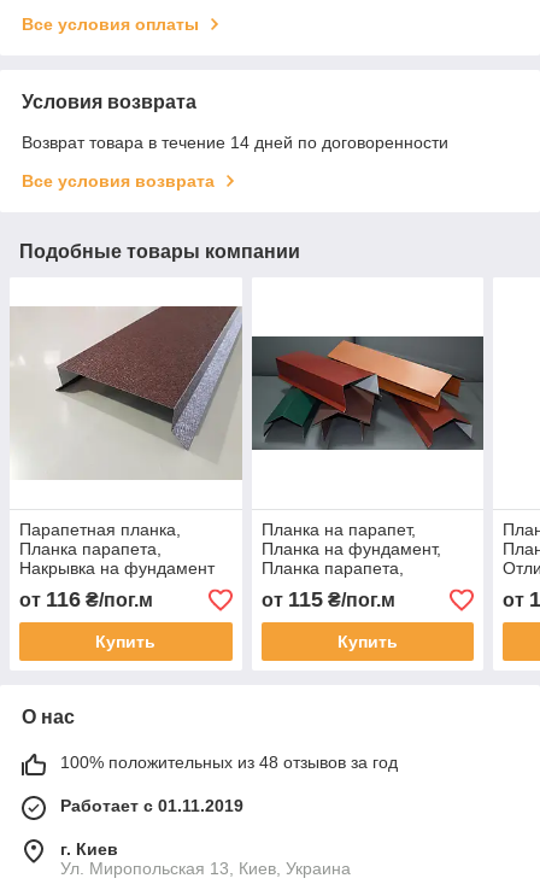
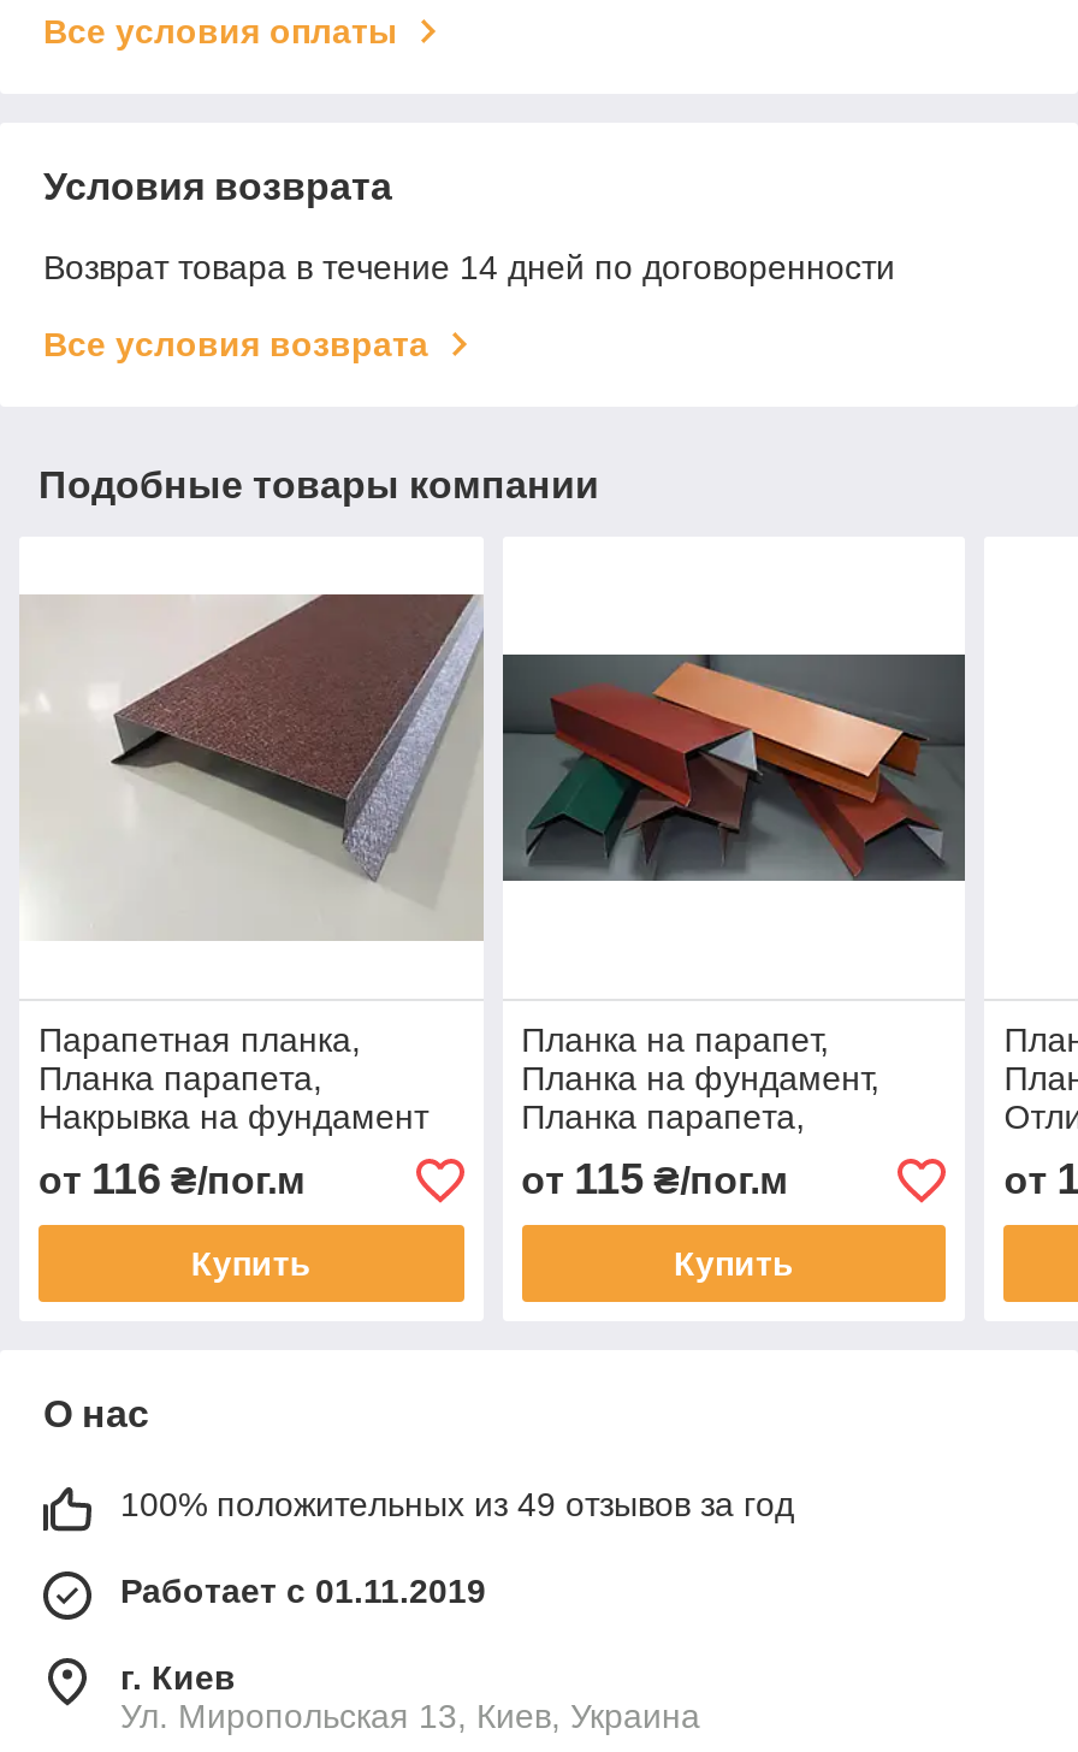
[60,753,398,772] 100% положительных из 48 отзывов за год -> [120,1486,794,1524] 100% положительных из 49 отзывов за год

